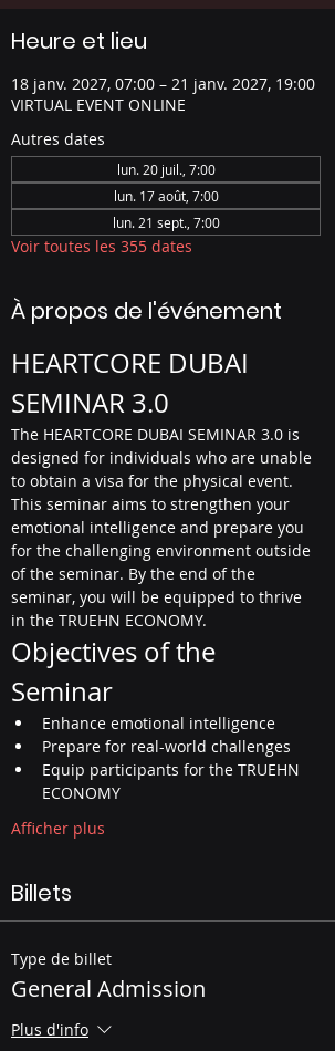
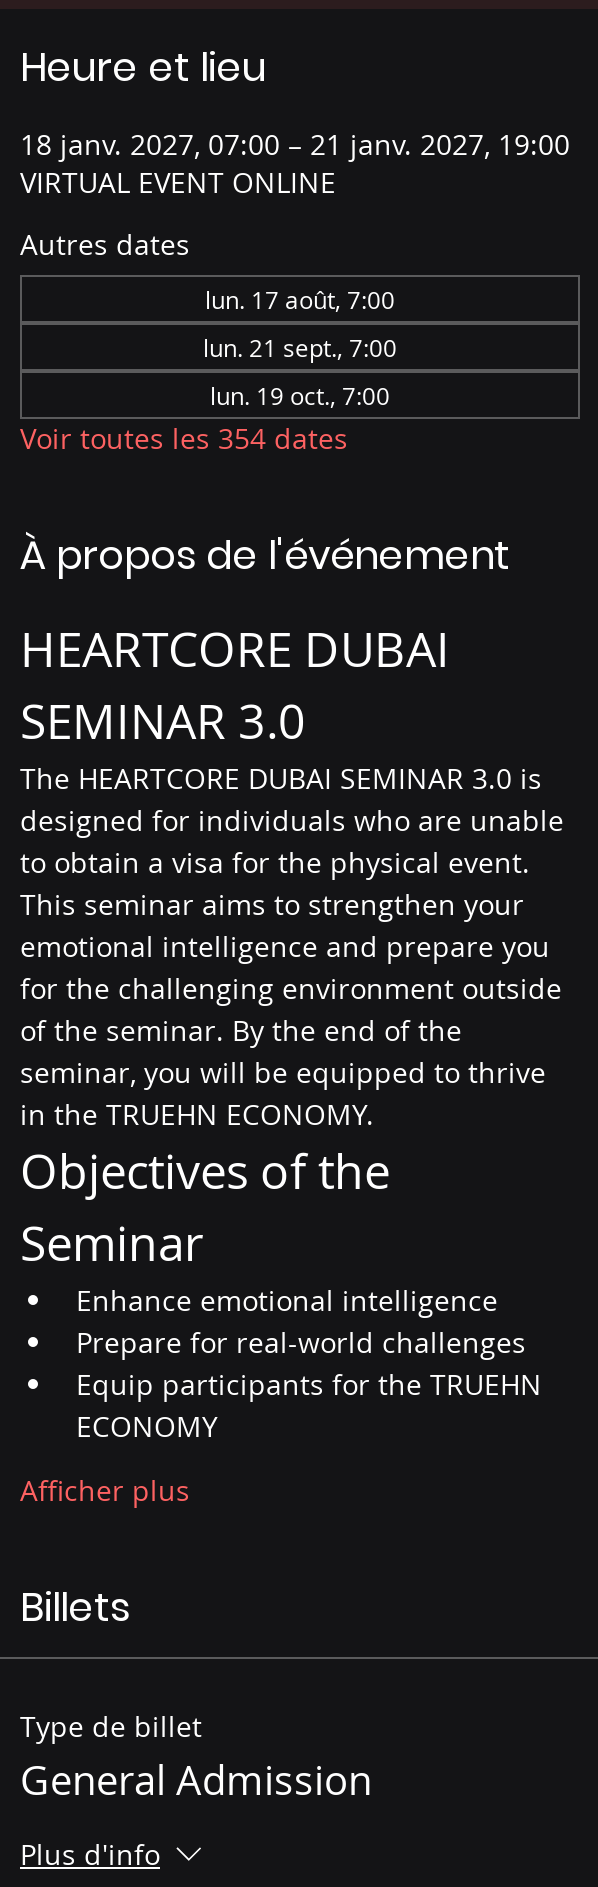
[117,160,215,178] lun. 20 juil., 7:00 -> none
moved [112,187,219,231] -> [203,283,397,363]: lun. 17 août, 7:00 | lun. 21 sept., 7:00
[11,236,192,257] Voir toutes les 355 dates -> [20,379,390,457] lun. 19 oct., 7:00 | Voir toutes les 354 dates

